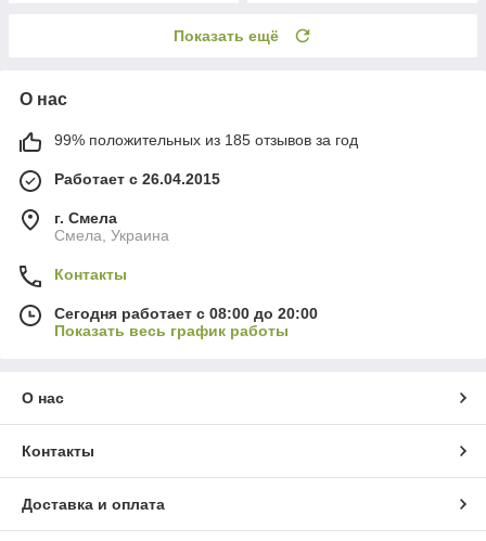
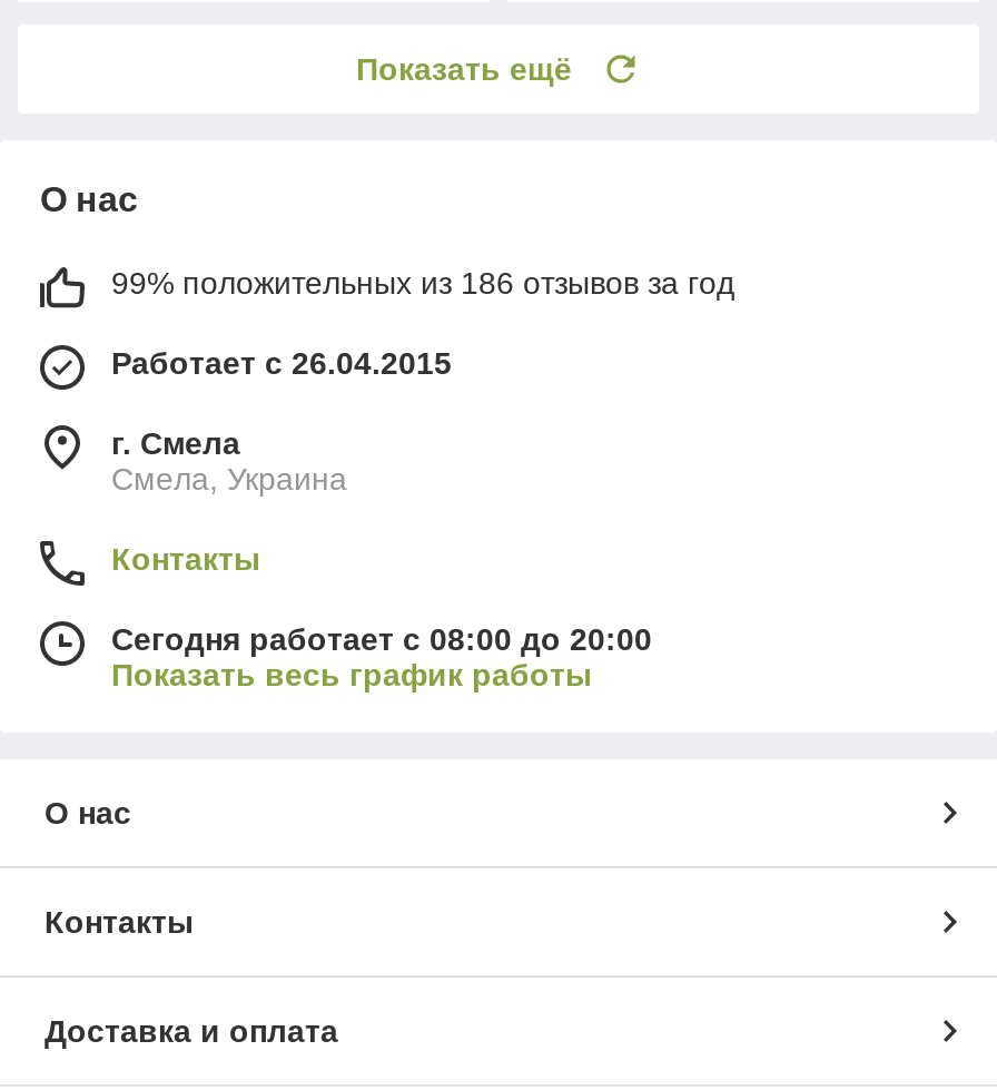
[54,132,358,149] 99% положительных из 185 отзывов за год -> [111,266,734,302] 99% положительных из 186 отзывов за год

